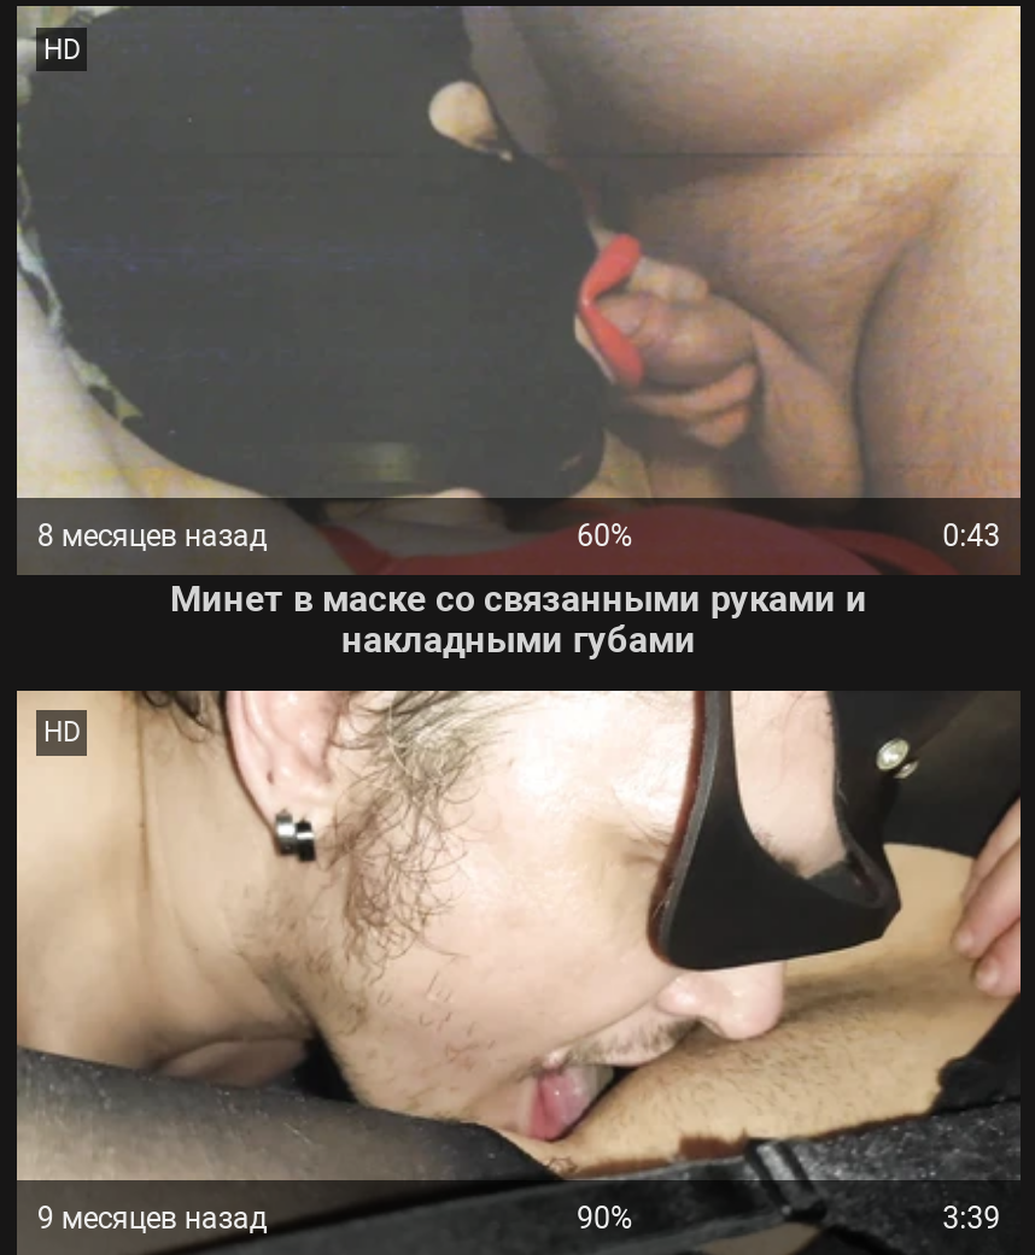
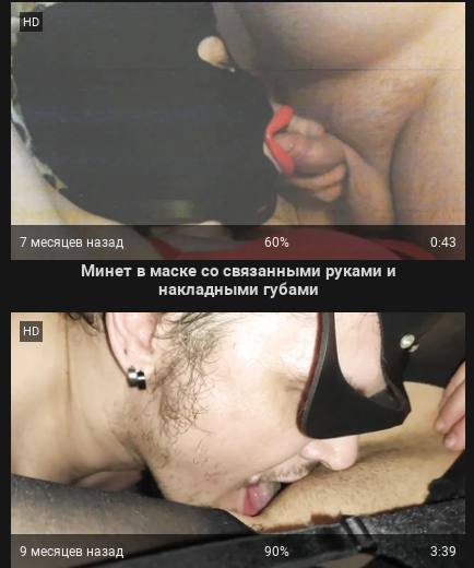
[37,519,266,553] 8 месяцев назад -> [20,235,124,250] 7 месяцев назад

